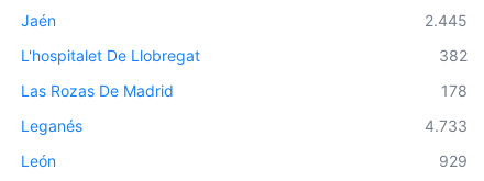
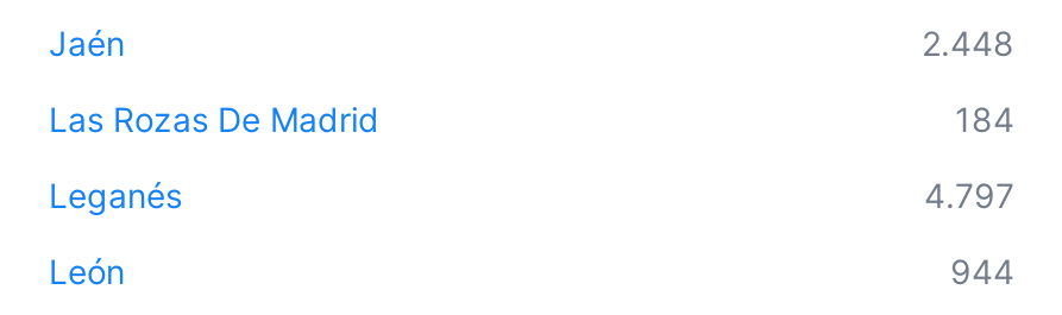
[21,11,468,64] 2.445 | L'hospitalet De Llobregat | 382 -> [922,22,1014,62] 2.448
[441,81,468,99] 178 -> [955,98,1014,138] 184
[425,116,468,134] 4.733 -> [924,174,1014,214] 4.797
[439,151,468,170] 929 -> [950,250,1014,290] 944

